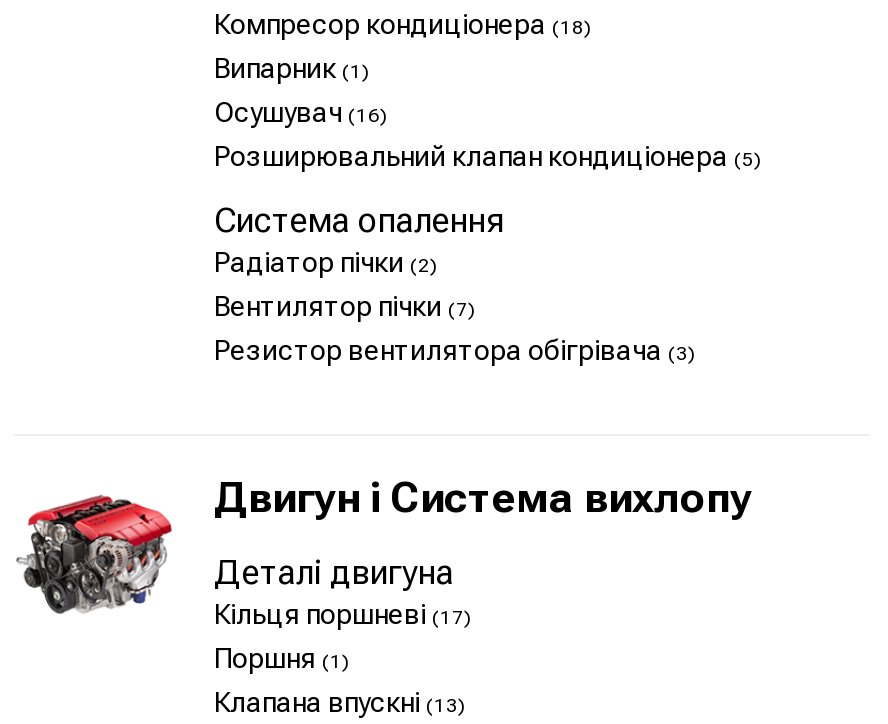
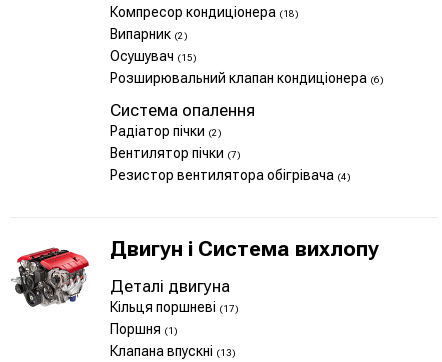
[214,52,370,84] Випарник (1) -> [110,26,188,42] Випарник (2)
[214,96,388,128] Осушувач (16) -> [110,48,197,64] Осушувач (15)
[214,140,762,172] Розширювальний клапан кондиціонера (5) -> [110,70,384,86] Розширювальний клапан кондиціонера (6)
[214,334,696,366] Резистор вентилятора обігрівача (3) -> [110,167,351,183] Резистор вентилятора обігрівача (4)

